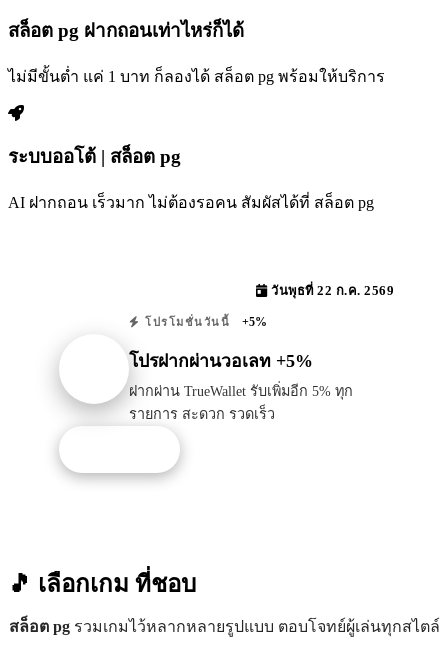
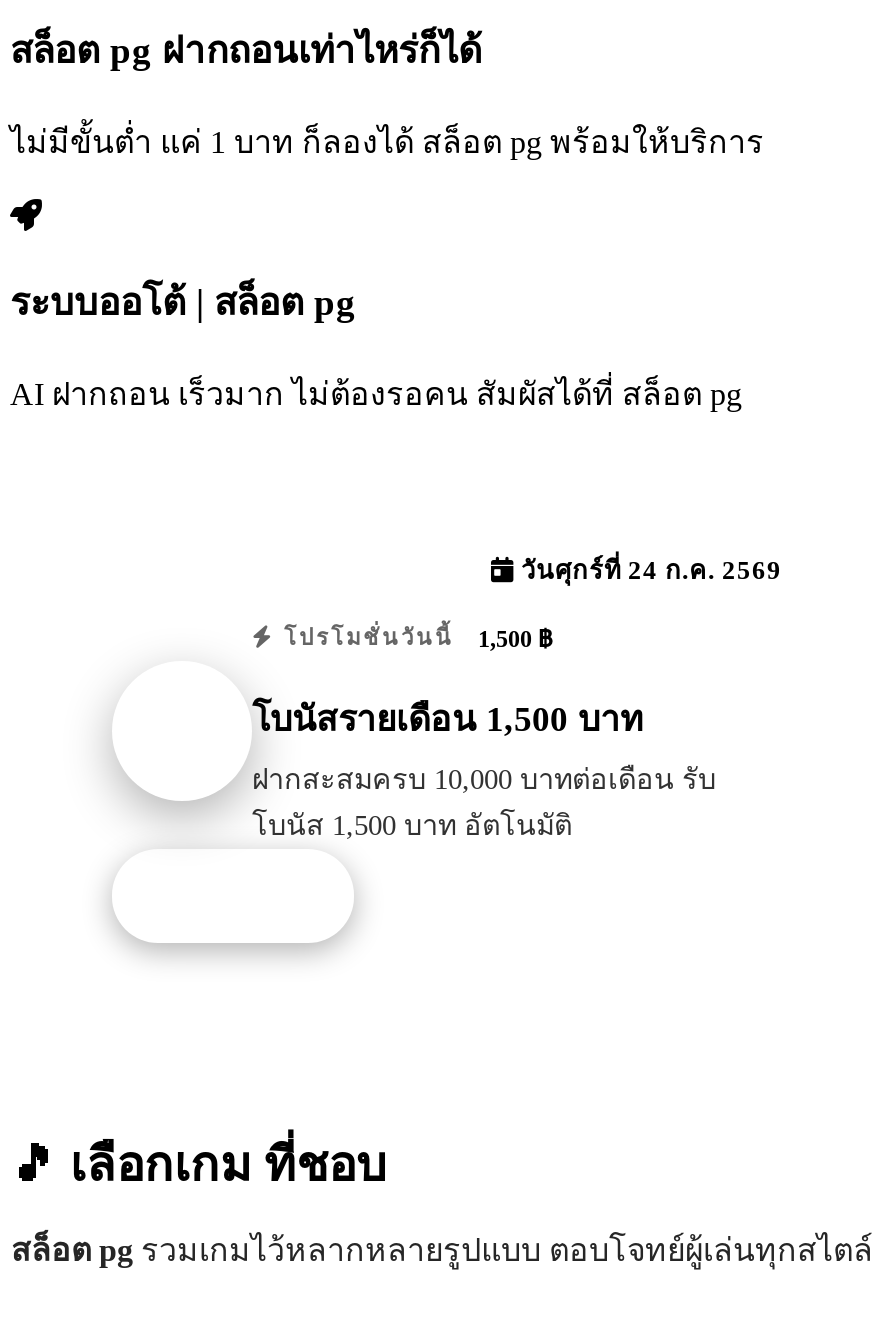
[267,284,394,298] วันพุธที่ 22 ก.ค. 2569 -> [514,556,782,584] วันศุกร์ที่ 24 ก.ค. 2569
[140,315,267,329] โปรโมชั่นวันนี้ +5% -> [275,624,552,652] โปรโมชั่นวันนี้ 1,500 ฿
[129,351,313,371] โปรฝากผ่านวอเลท +5% -> [252,699,644,739] โบนัสรายเดือน 1,500 บาท
[129,383,353,422] ฝากผ่าน TrueWallet รับเพิ่มอีก 5% ทุก | รายการ สะดวก รวดเร็ว -> [252,763,716,841] ฝากสะสมครบ 10,000 บาทต่อเดือน รับ | โบนัส 1,500 บาท อัตโนมัติ

